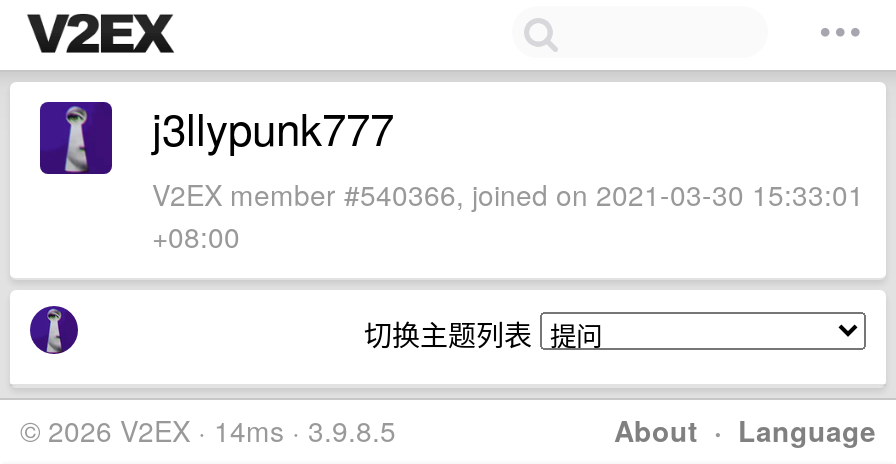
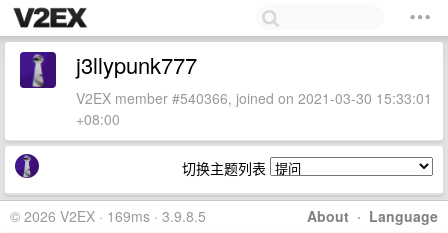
[20,410,396,450] © 2026 V2EX · 14ms · 3.9.8.5 -> [10,206,206,226] © 2026 V2EX · 169ms · 3.9.8.5

